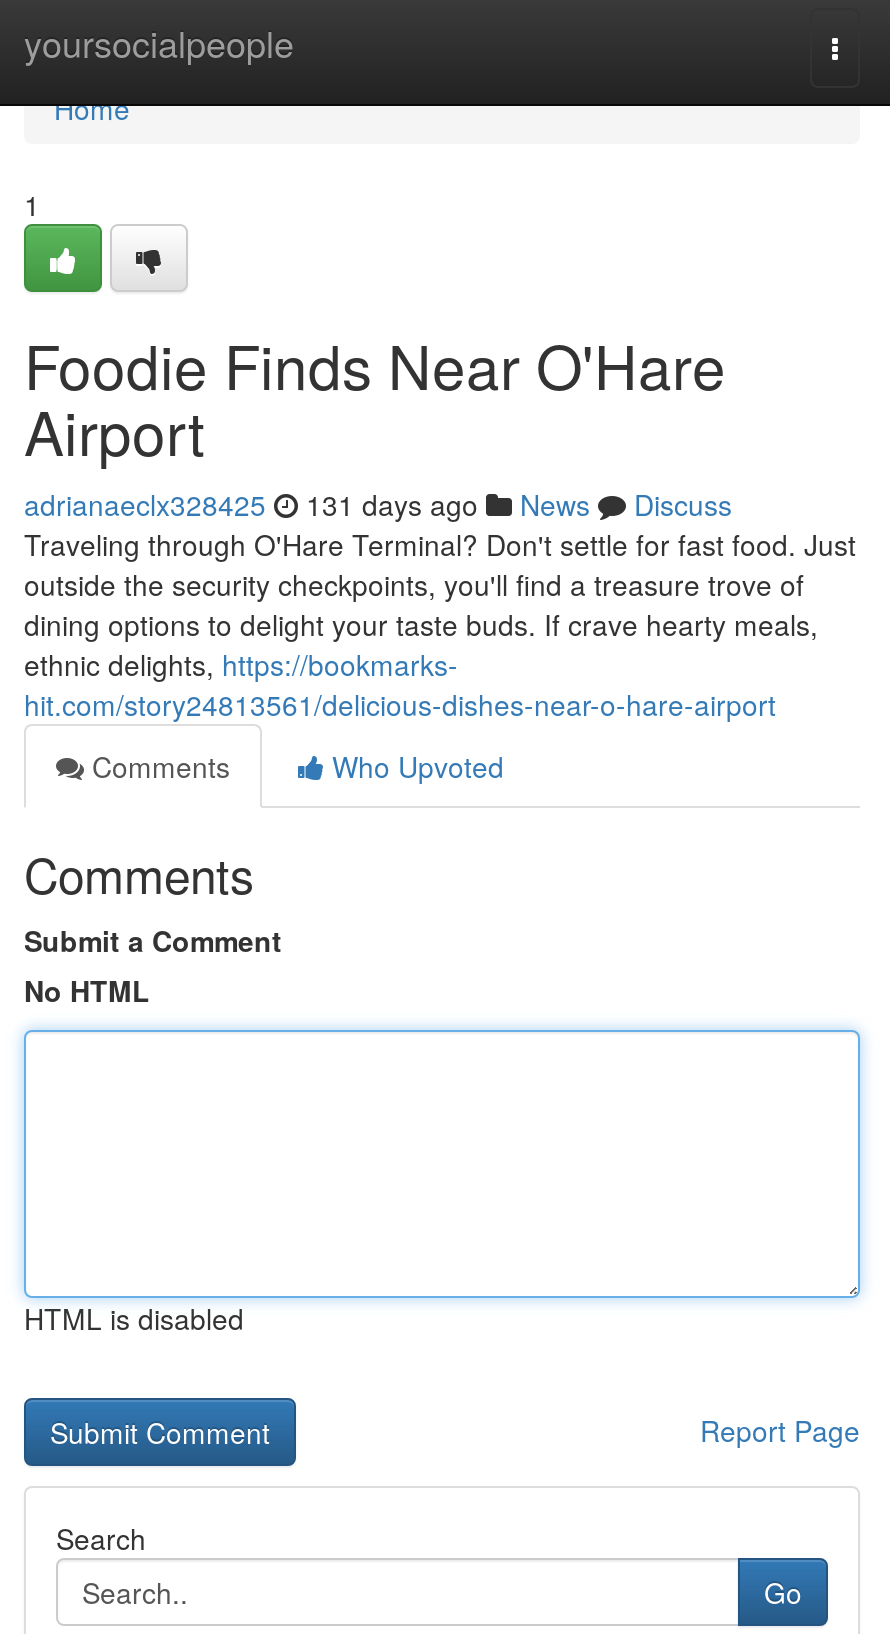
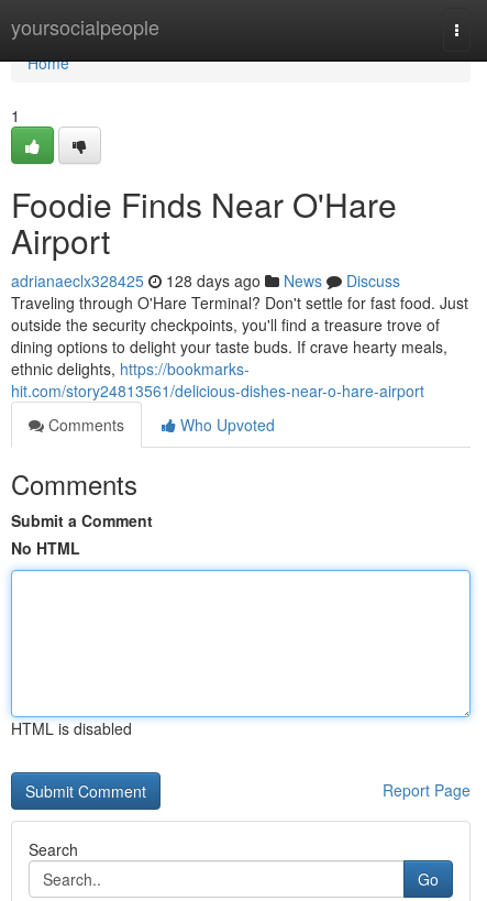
[24,484,732,524] adrianaeclx328425 131 days ago News Discuss -> [11,270,400,292] adrianaeclx328425 128 days ago News Discuss

